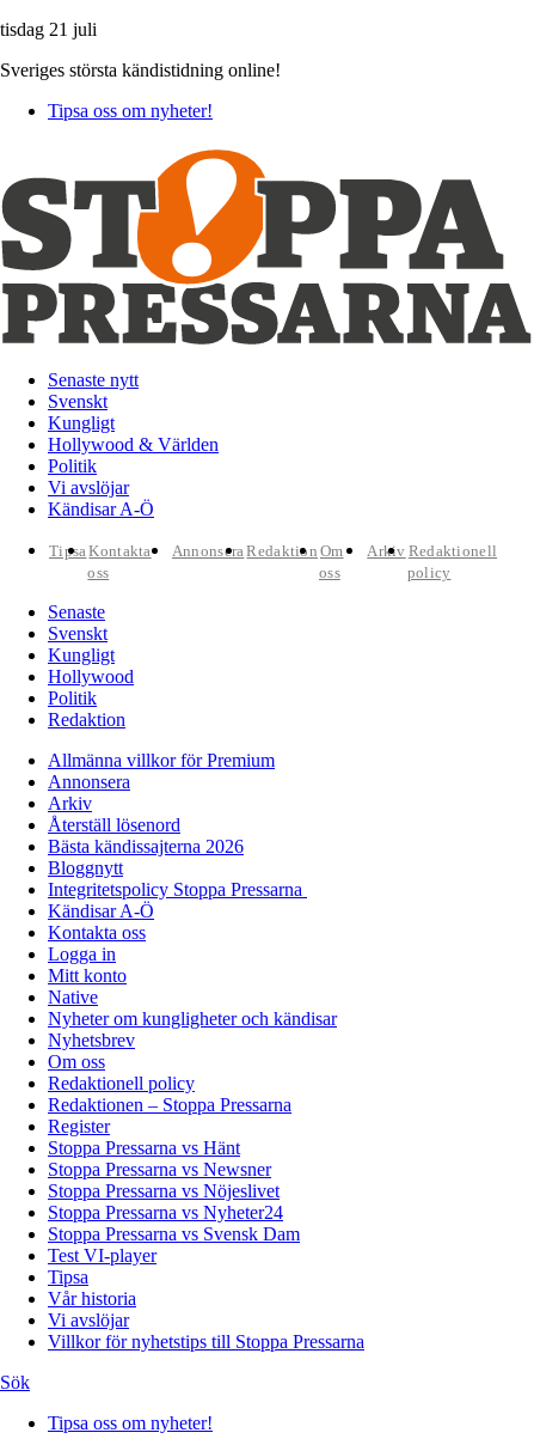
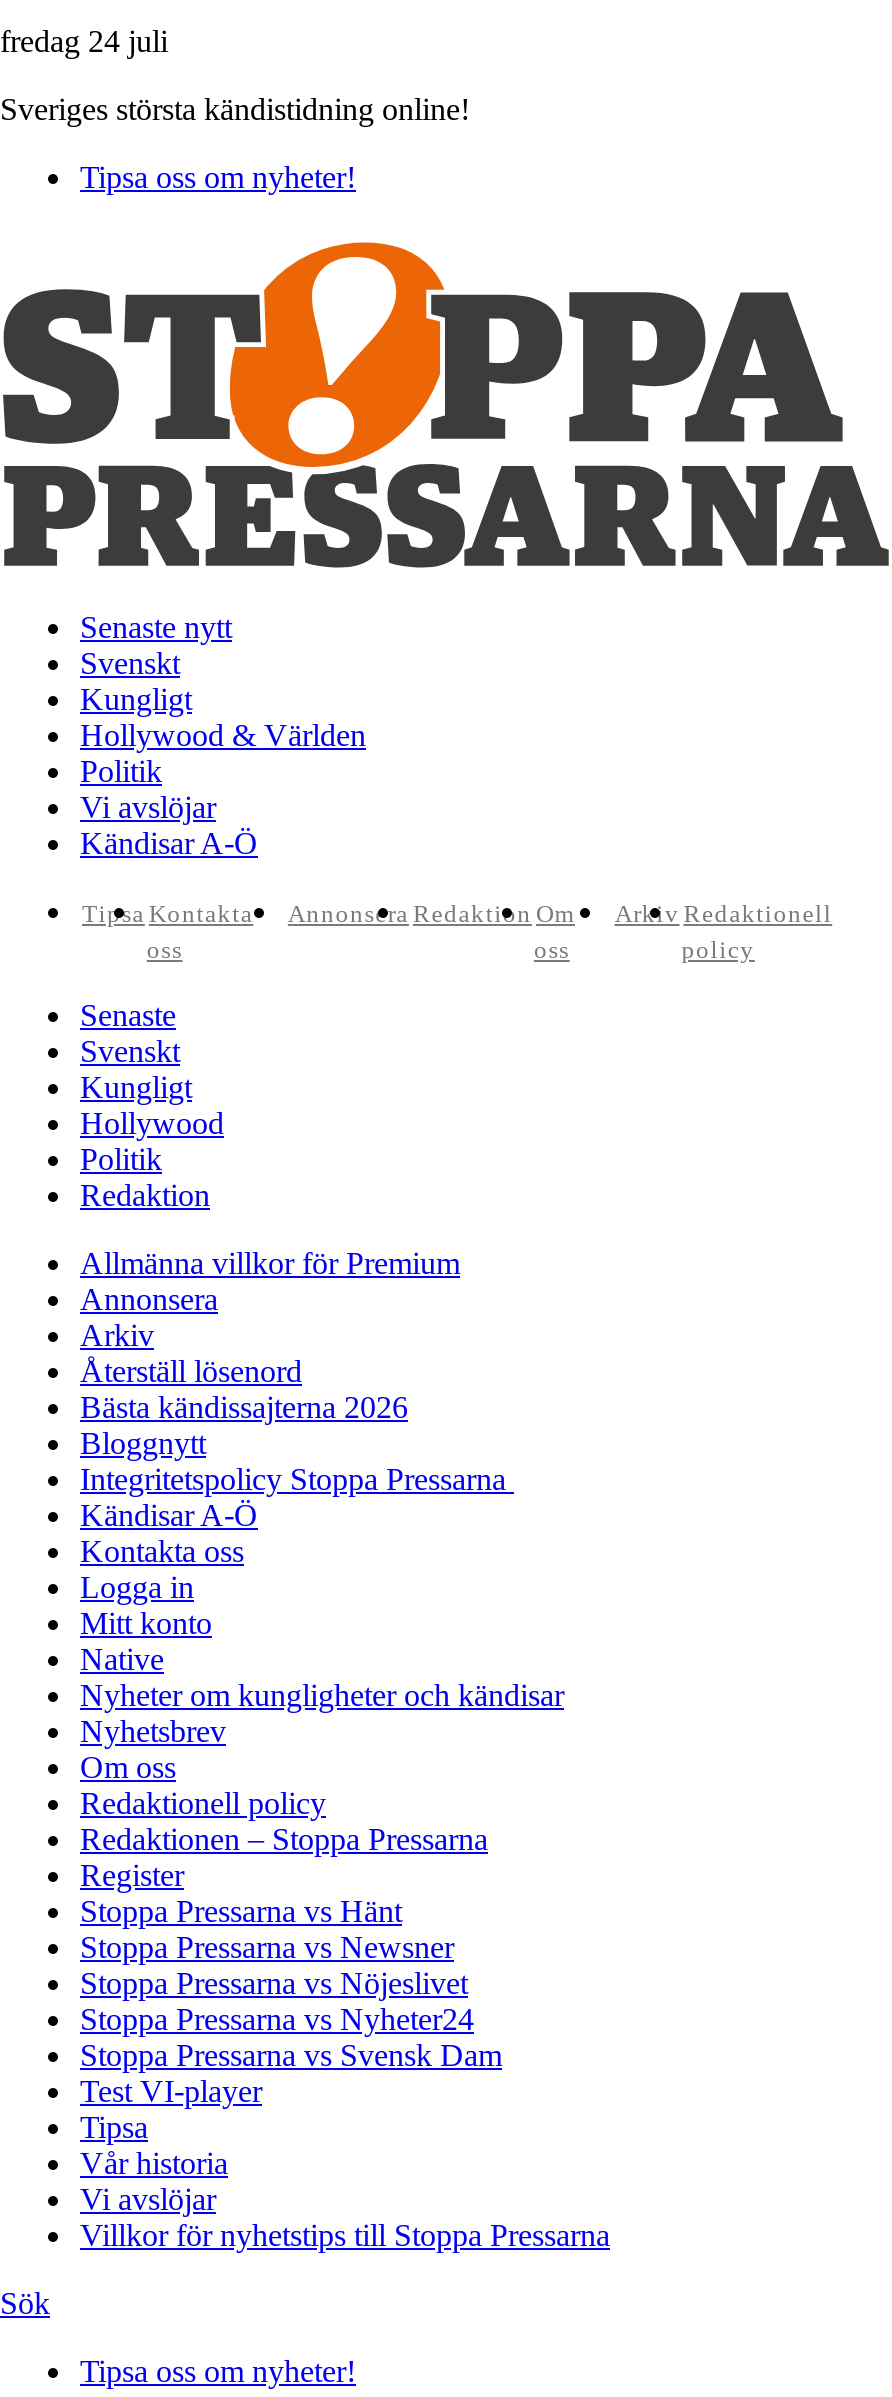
[0,19,97,39] tisdag 21 juli -> [0,24,168,58] fredag 24 juli

